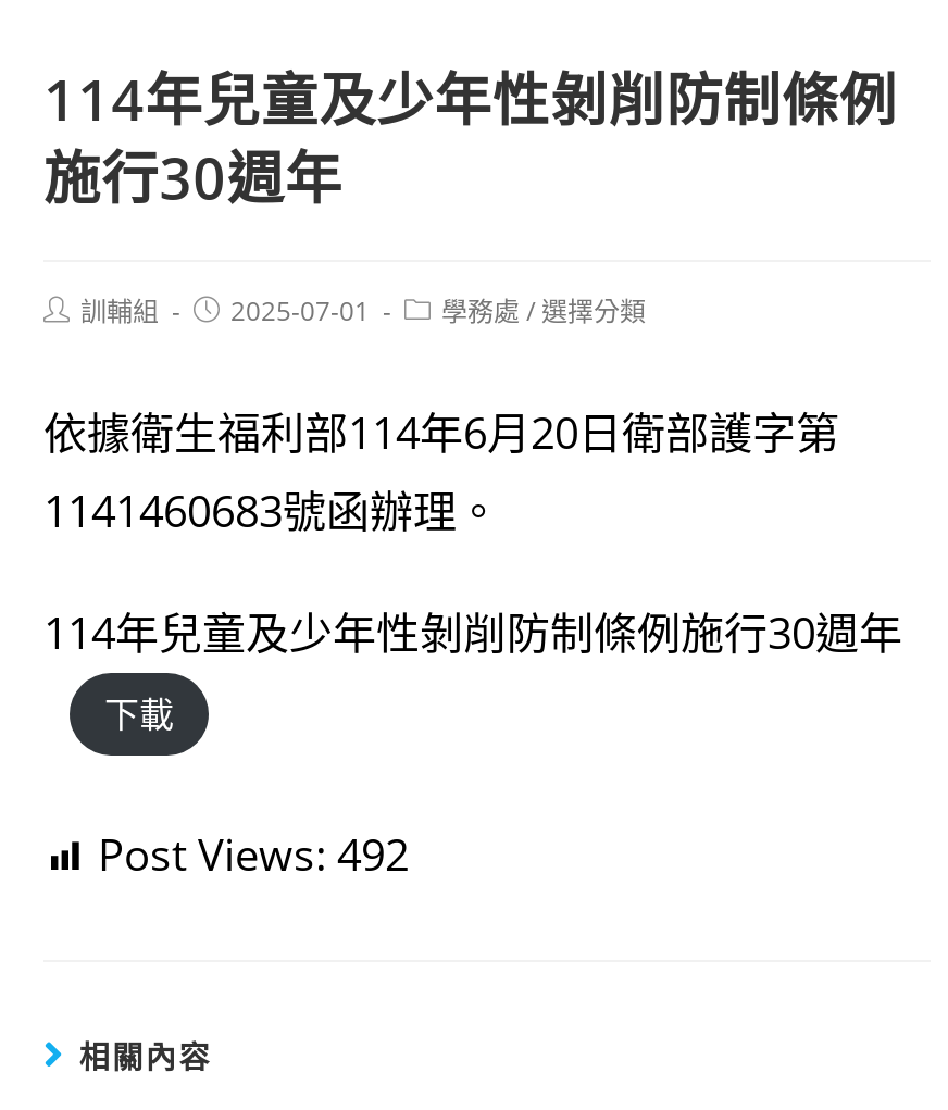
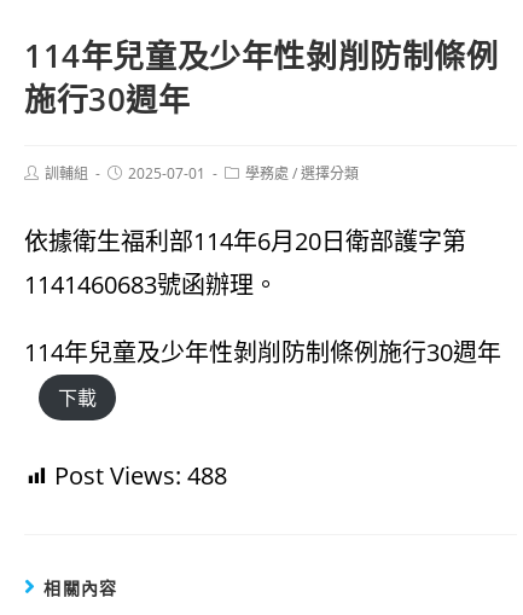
[98,825,409,884] Post Views: 492 -> [54,459,227,492] Post Views: 488

